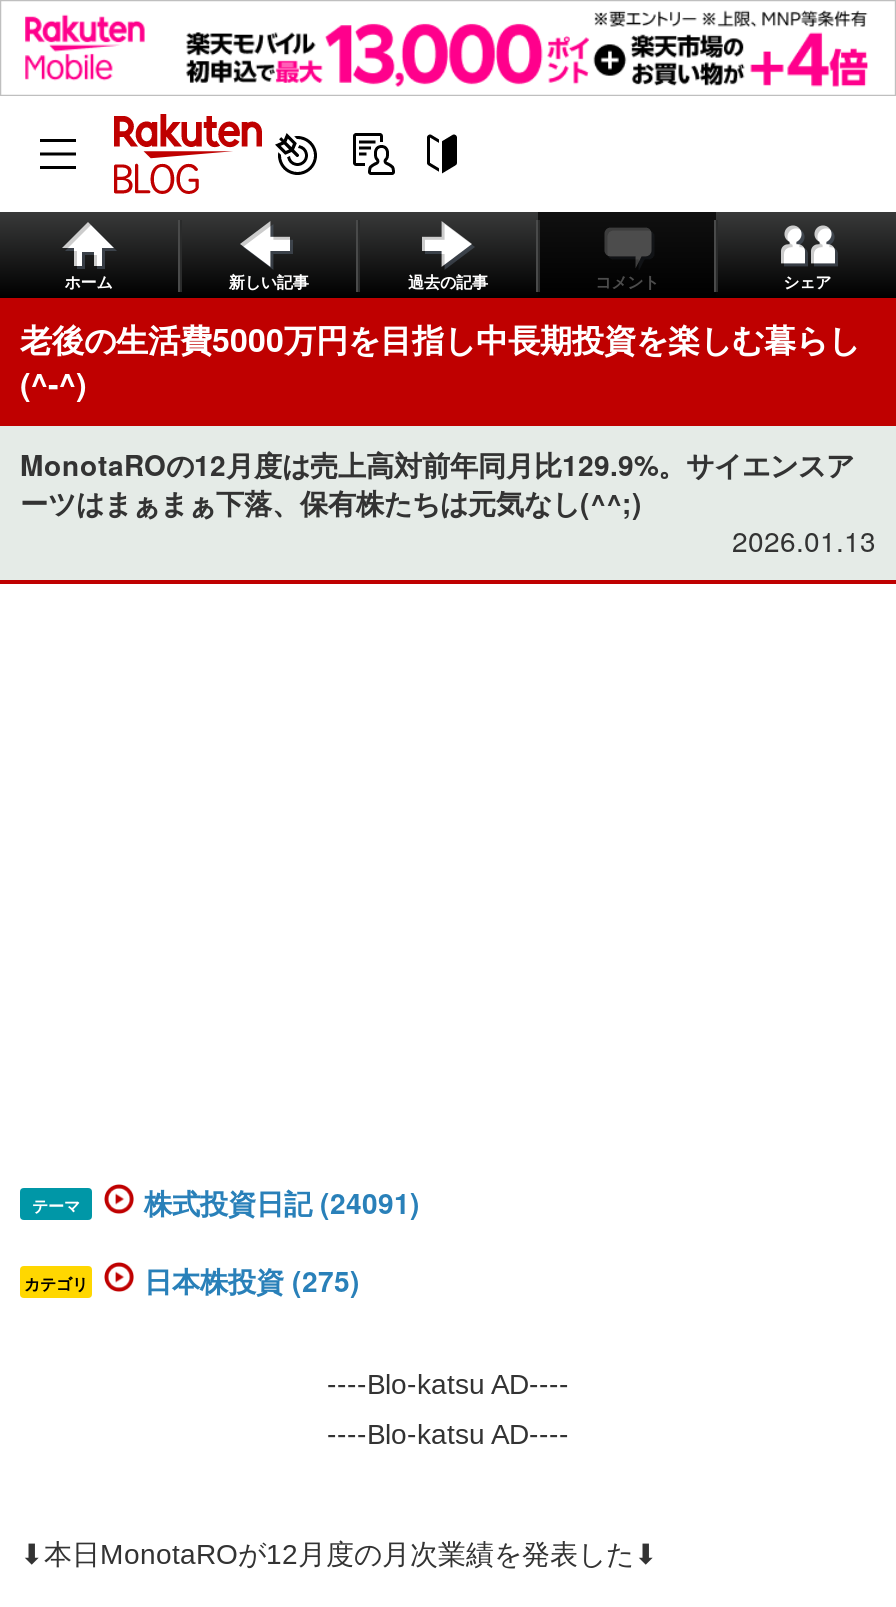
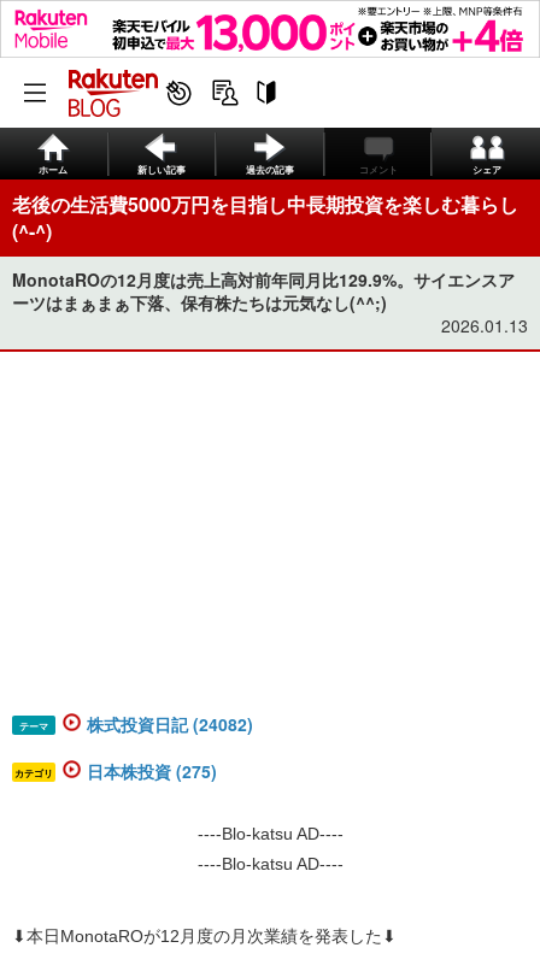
[144,1182,420,1222] 株式投資日記 (24091) -> [87,712,253,736] 株式投資日記 (24082)

